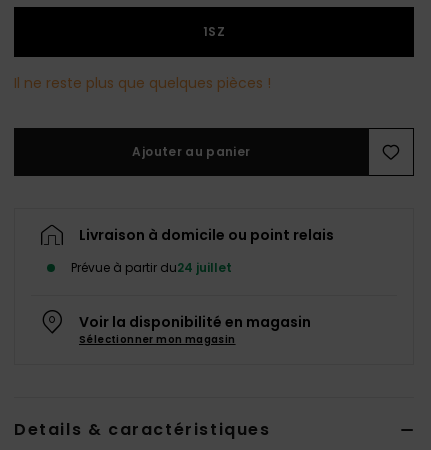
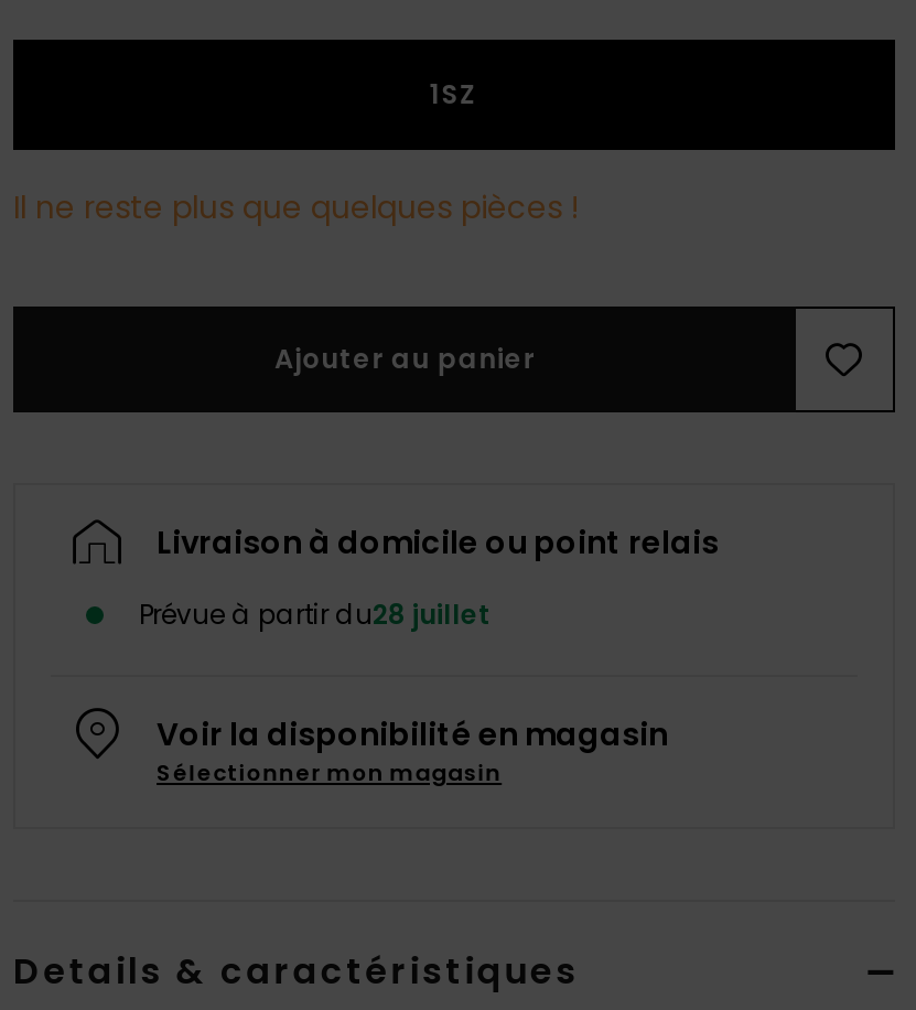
[71,259,232,276] Prévue à partir du24 juillet -> [139,596,492,633] Prévue à partir du28 juillet

